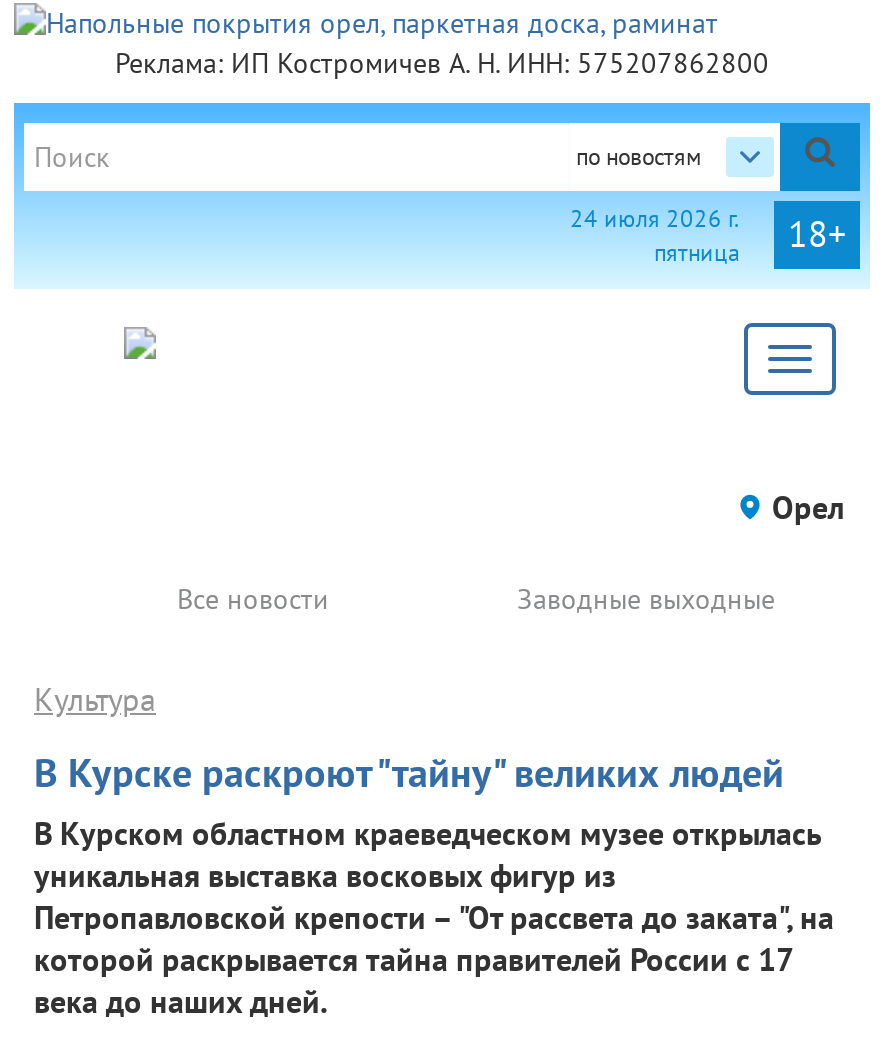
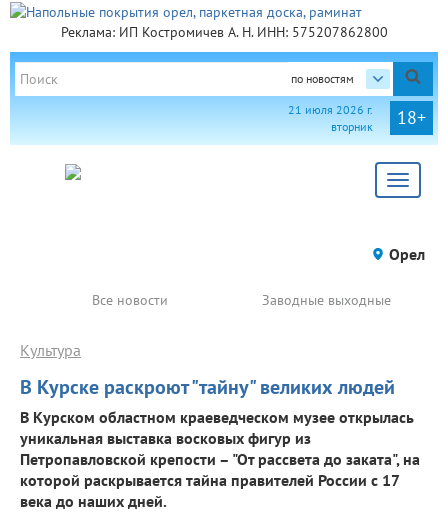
[570,202,740,266] 24 июля 2026 г. | пятница -> [288,101,373,133] 21 июля 2026 г. | вторник

